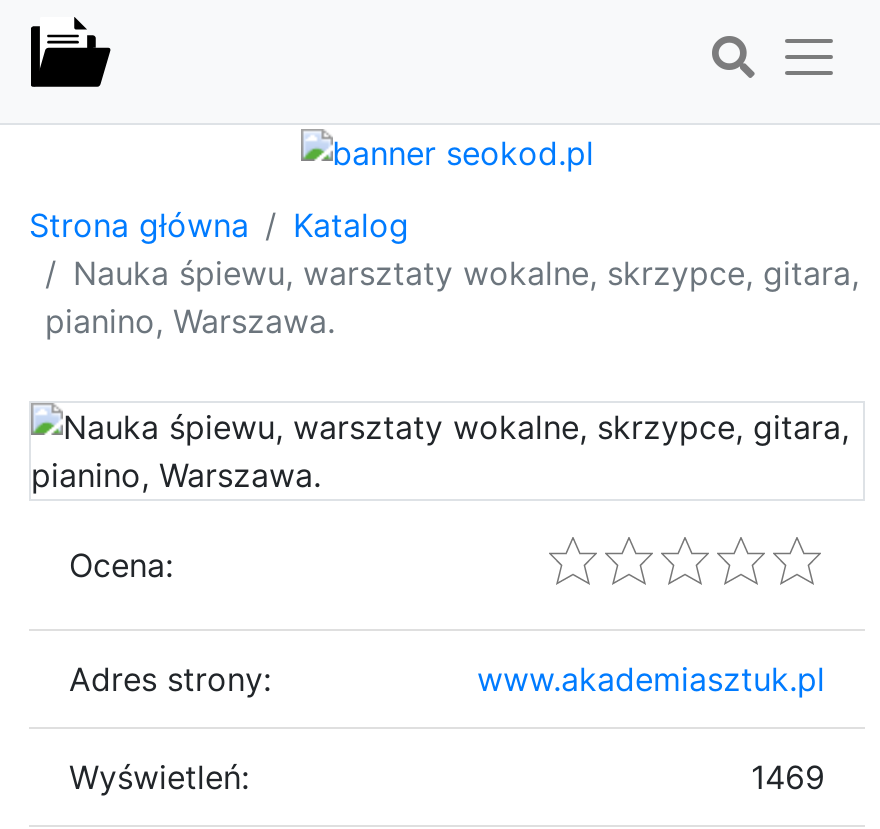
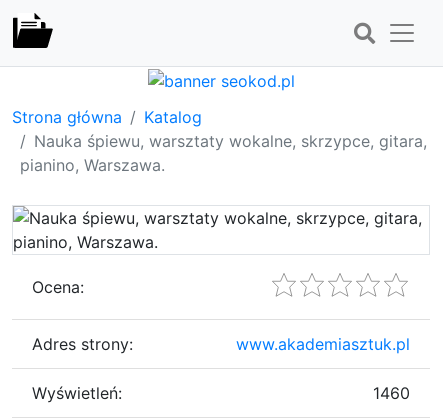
[751,756,825,796] 1469 -> [373,383,410,403] 1460

